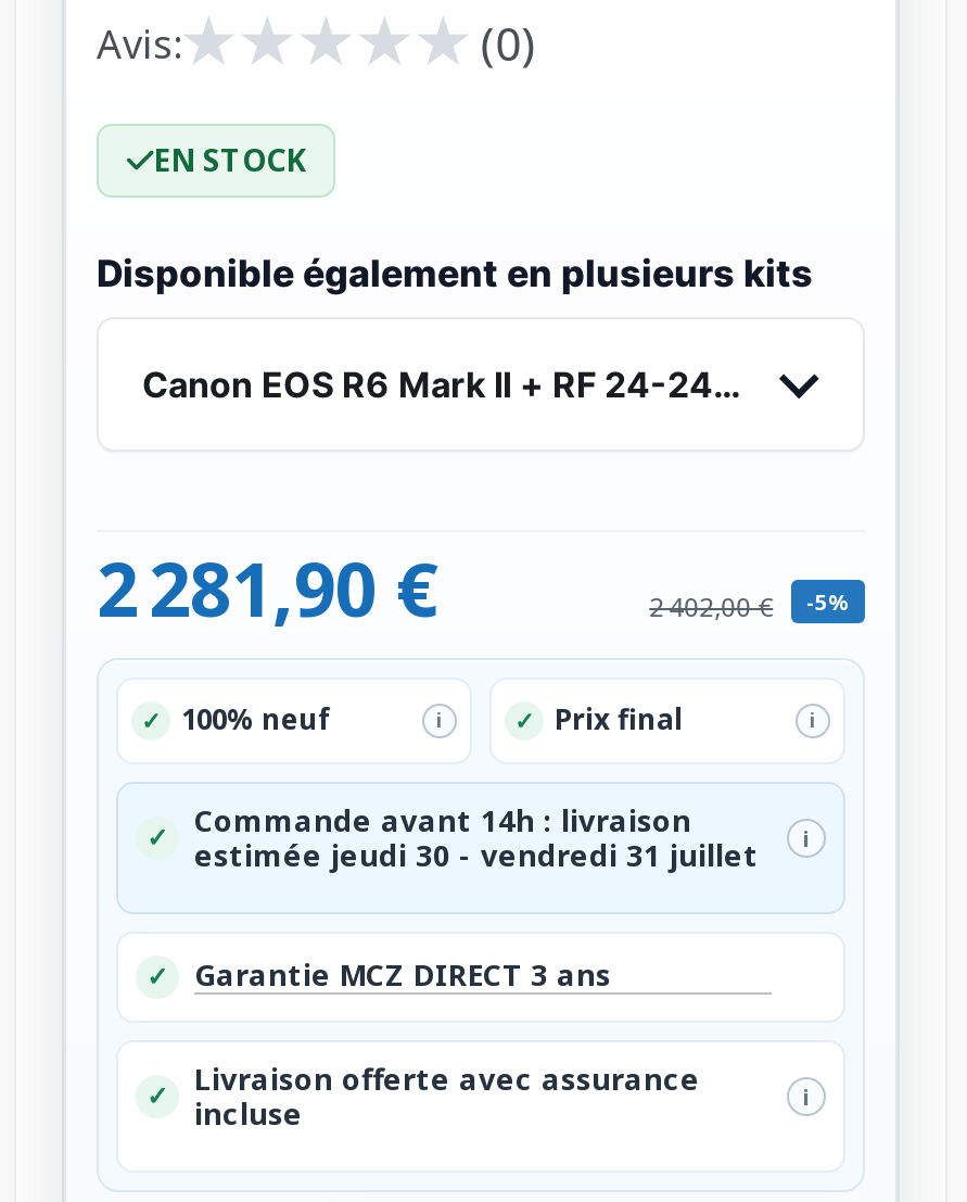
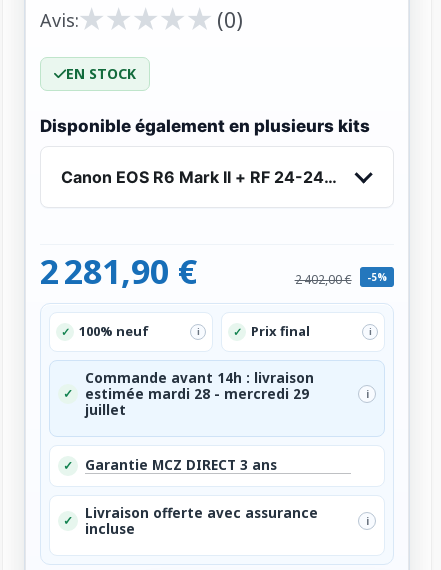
[194,836,759,875] estimée jeudi 30 - vendredi 31 juillet -> [85,385,309,419] estimée mardi 28 - mercredi 29 | juillet

